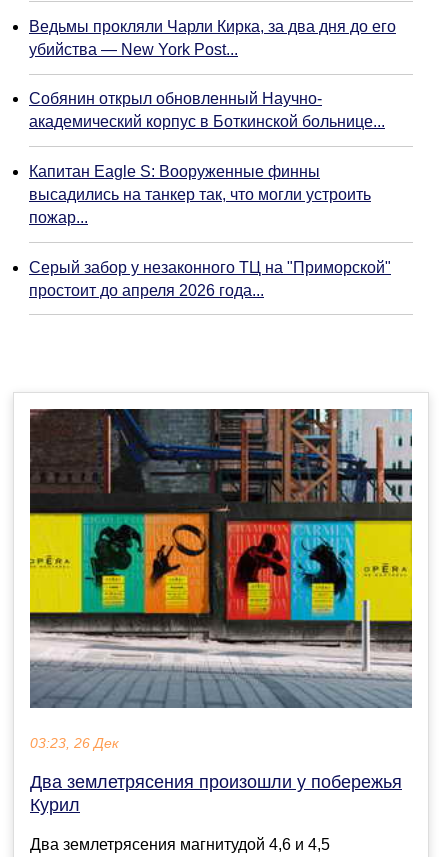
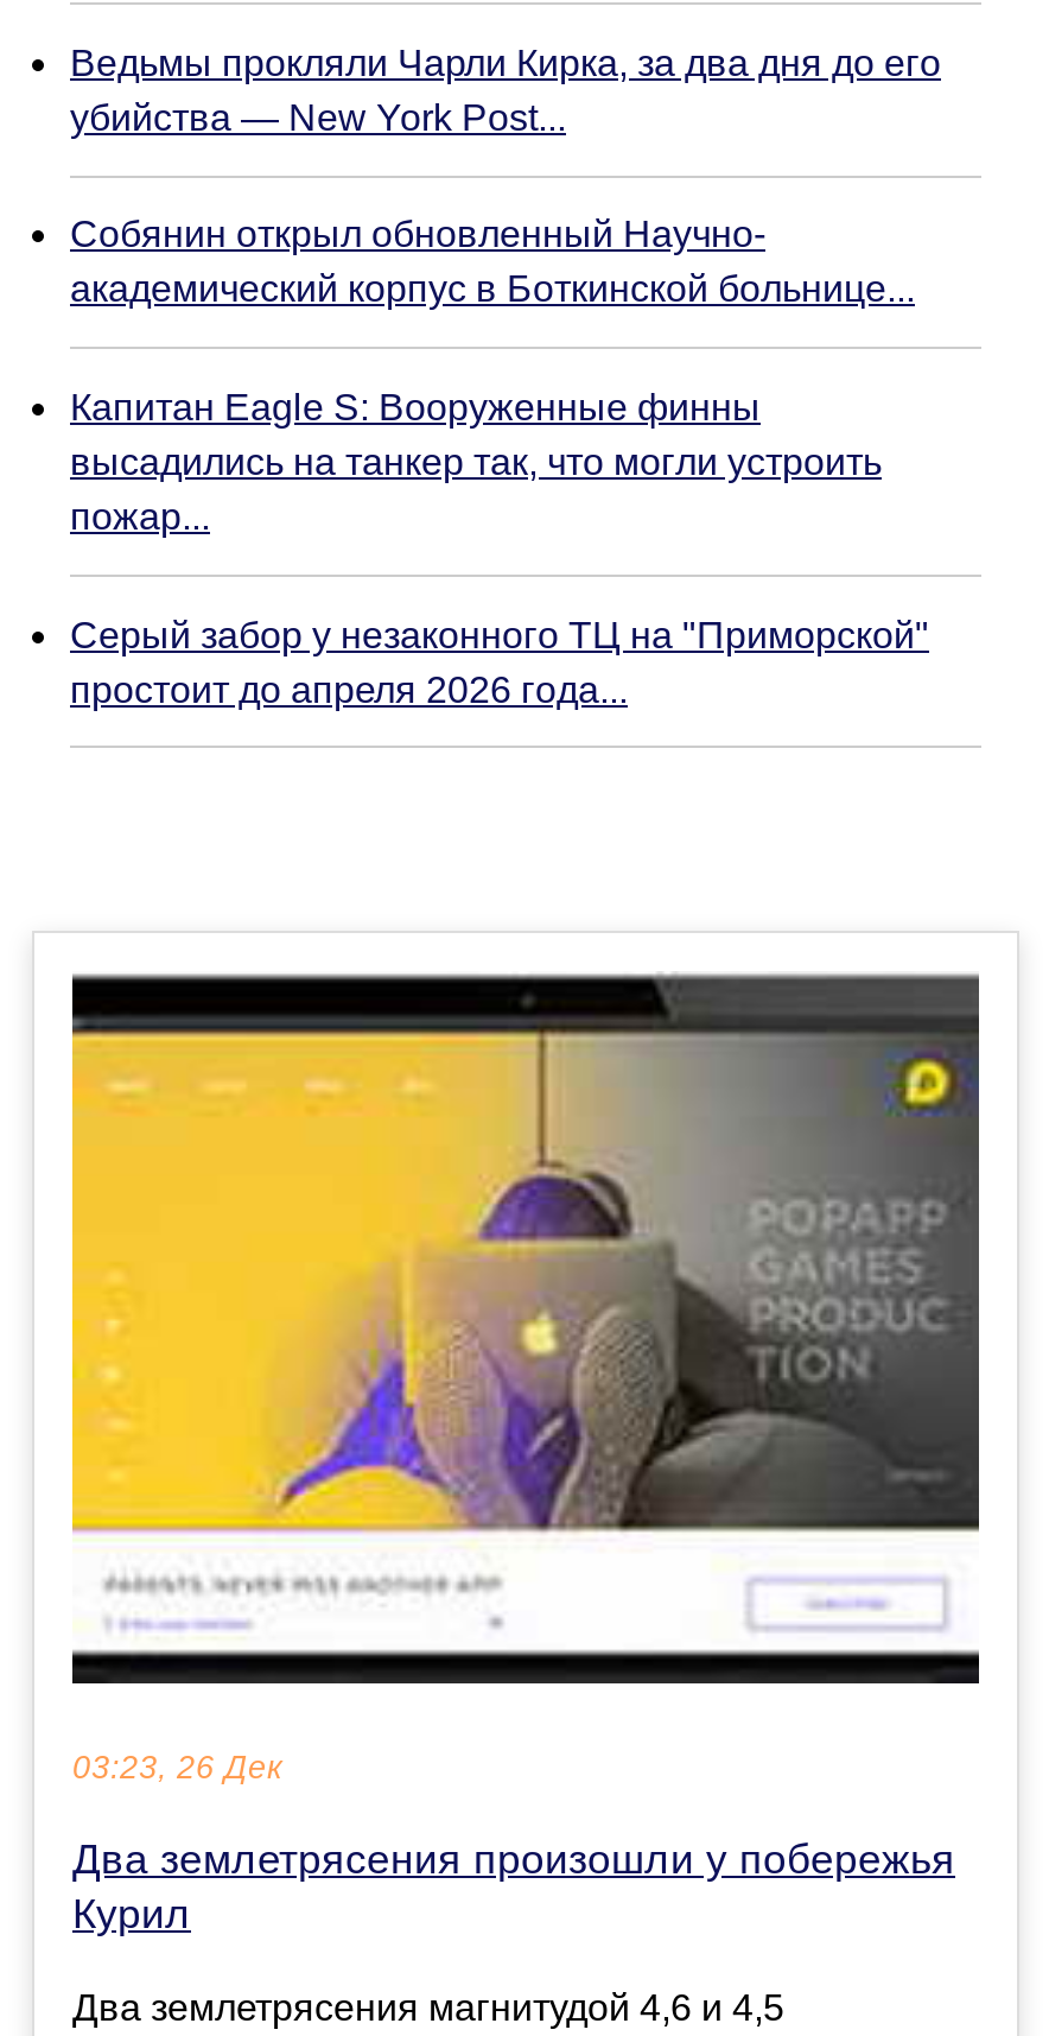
[29,408,413,710] [image] -> [70,971,981,1688] [image]

